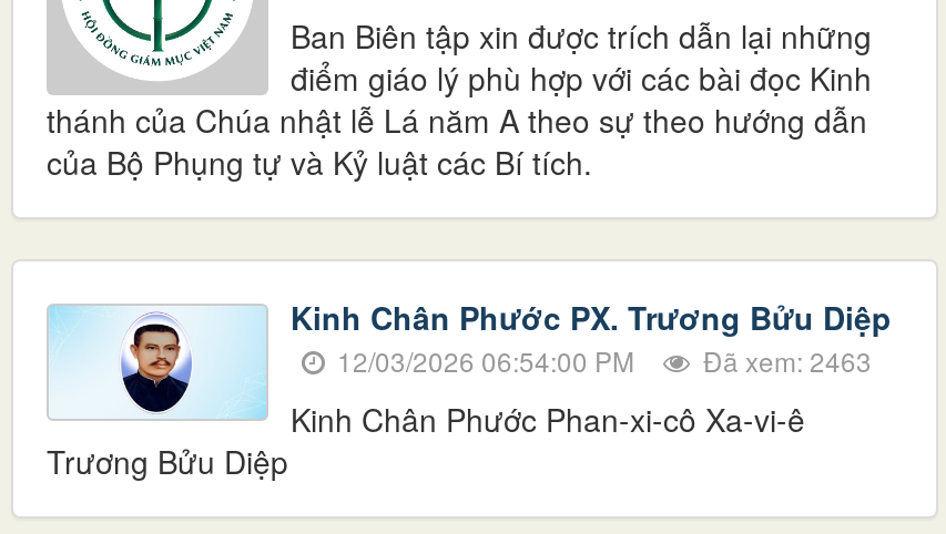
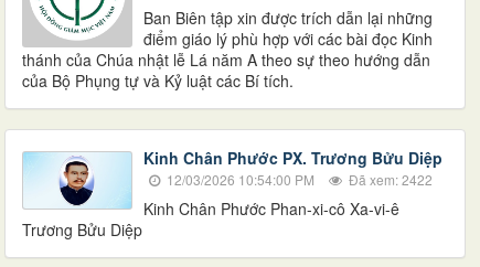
[330,340,634,378] 12/03/2026 06:54:00 PM -> [163,169,314,188] 12/03/2026 10:54:00 PM
[696,340,872,378] Đã xem: 2463 -> [345,169,433,188] Đã xem: 2422

